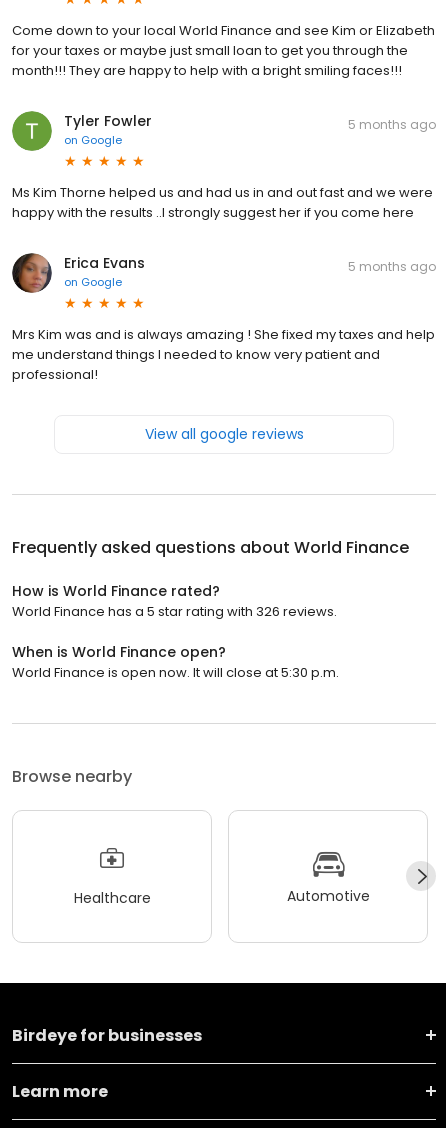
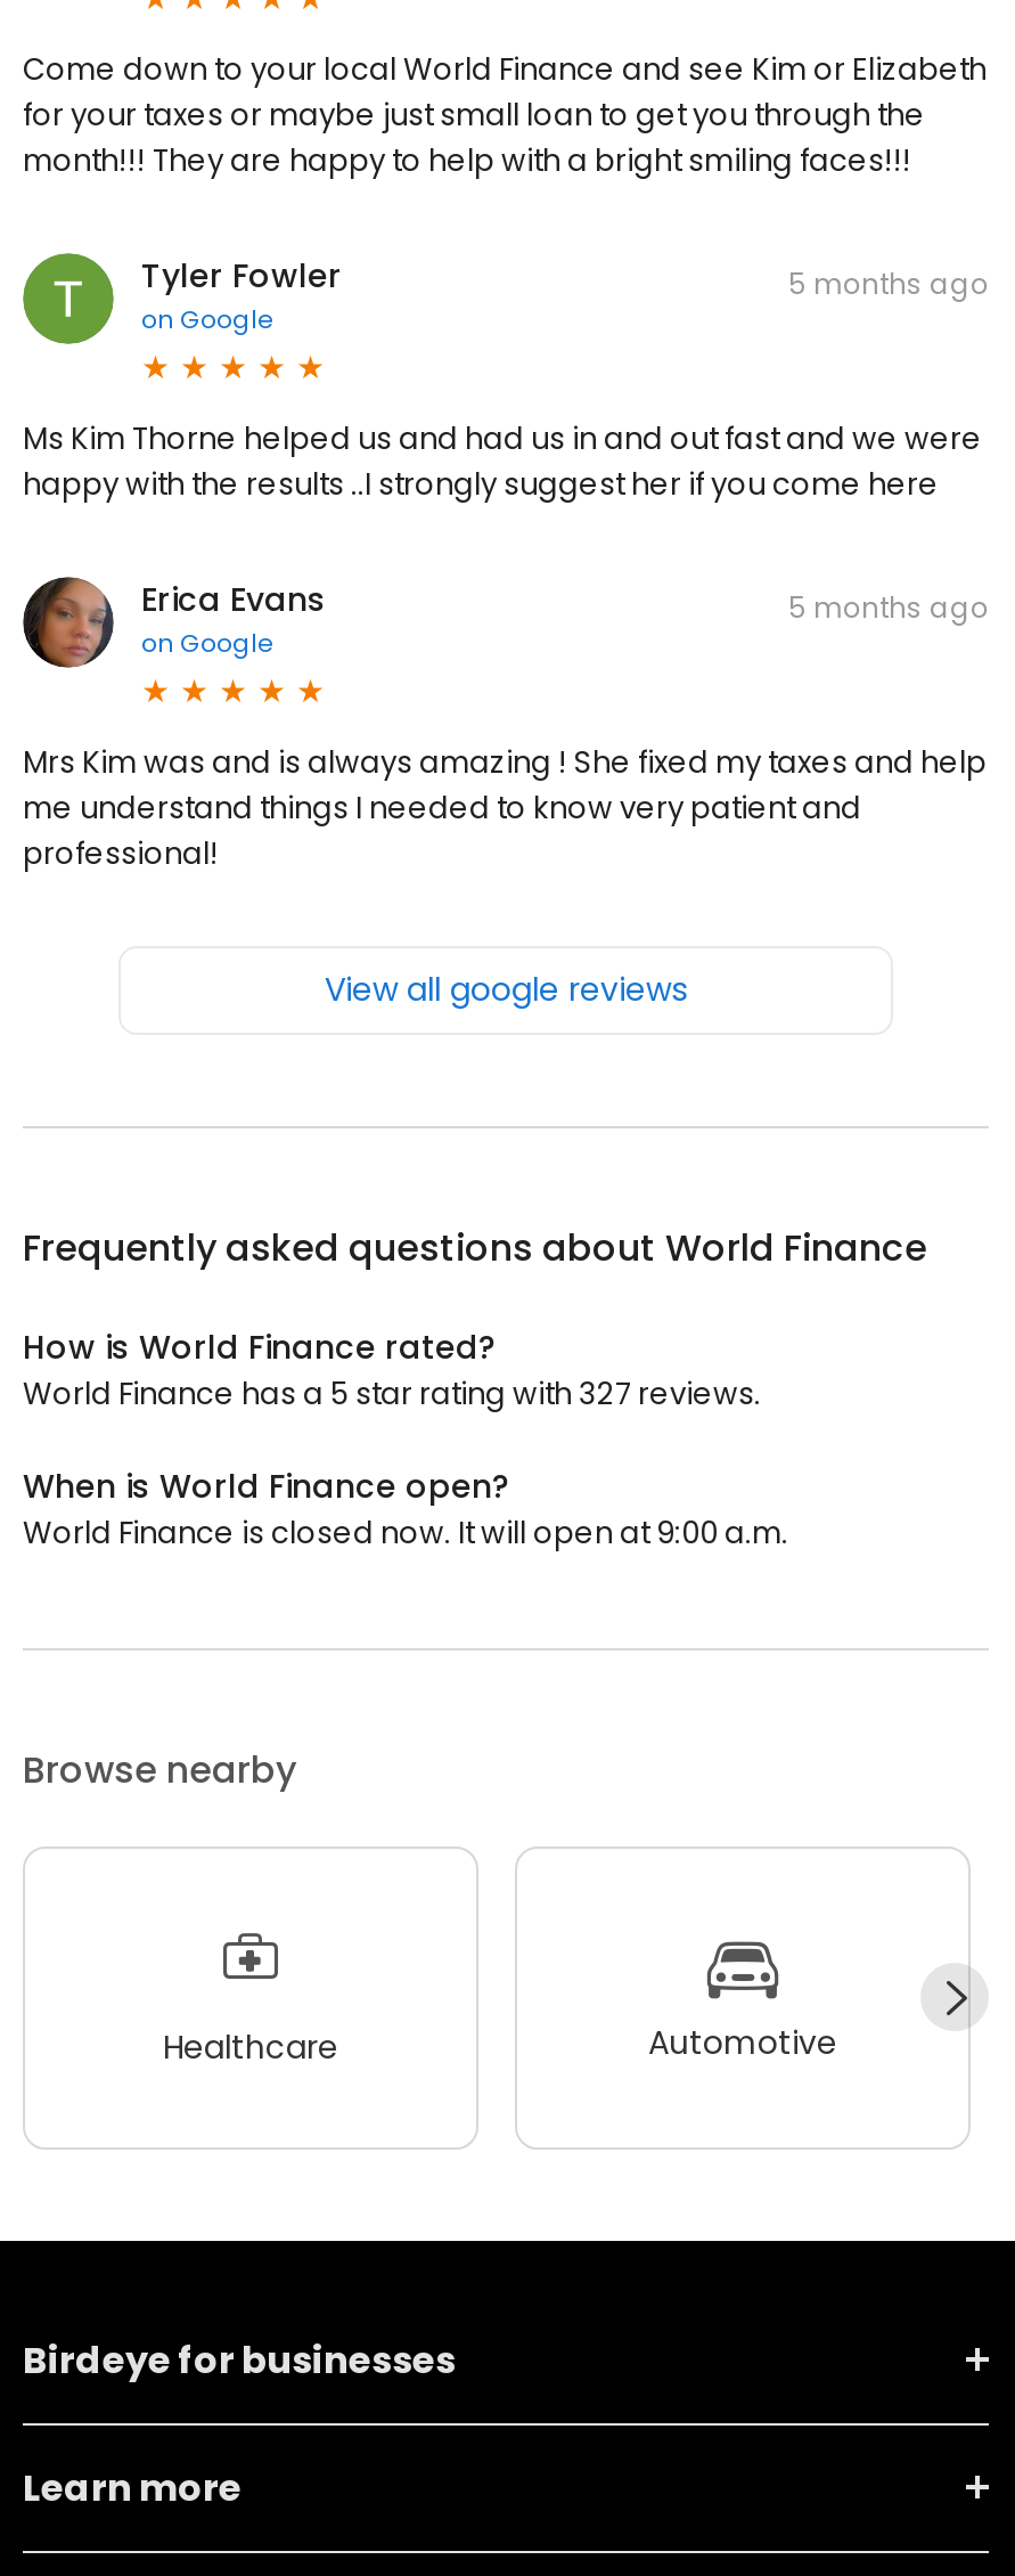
[12,602,337,621] World Finance has a 5 star rating with 326 reviews. -> [23,1372,761,1415] World Finance has a 5 star rating with 327 reviews.
[12,663,339,682] World Finance is open now. It will close at 5:30 p.m. -> [23,1511,788,1554] World Finance is closed now. It will open at 9:00 a.m.

